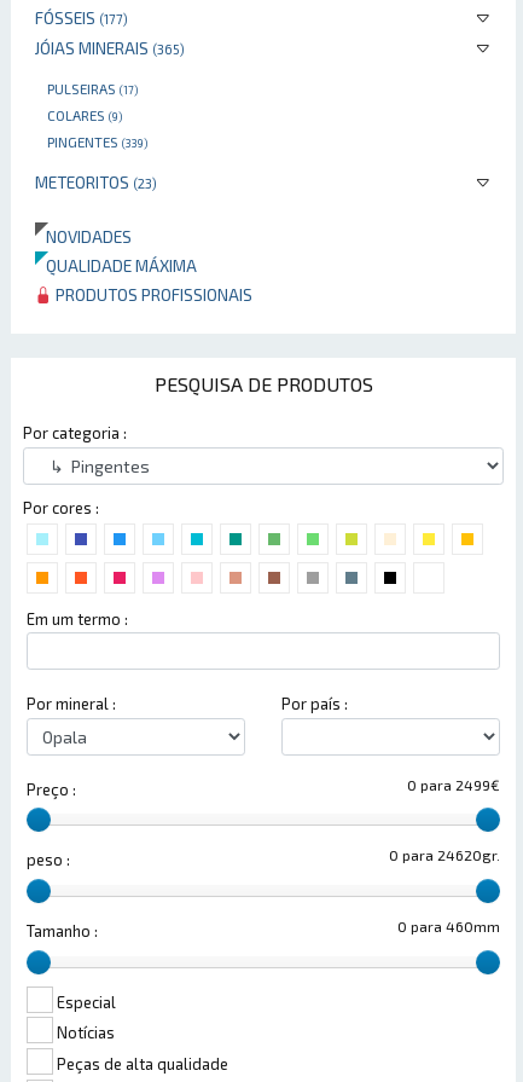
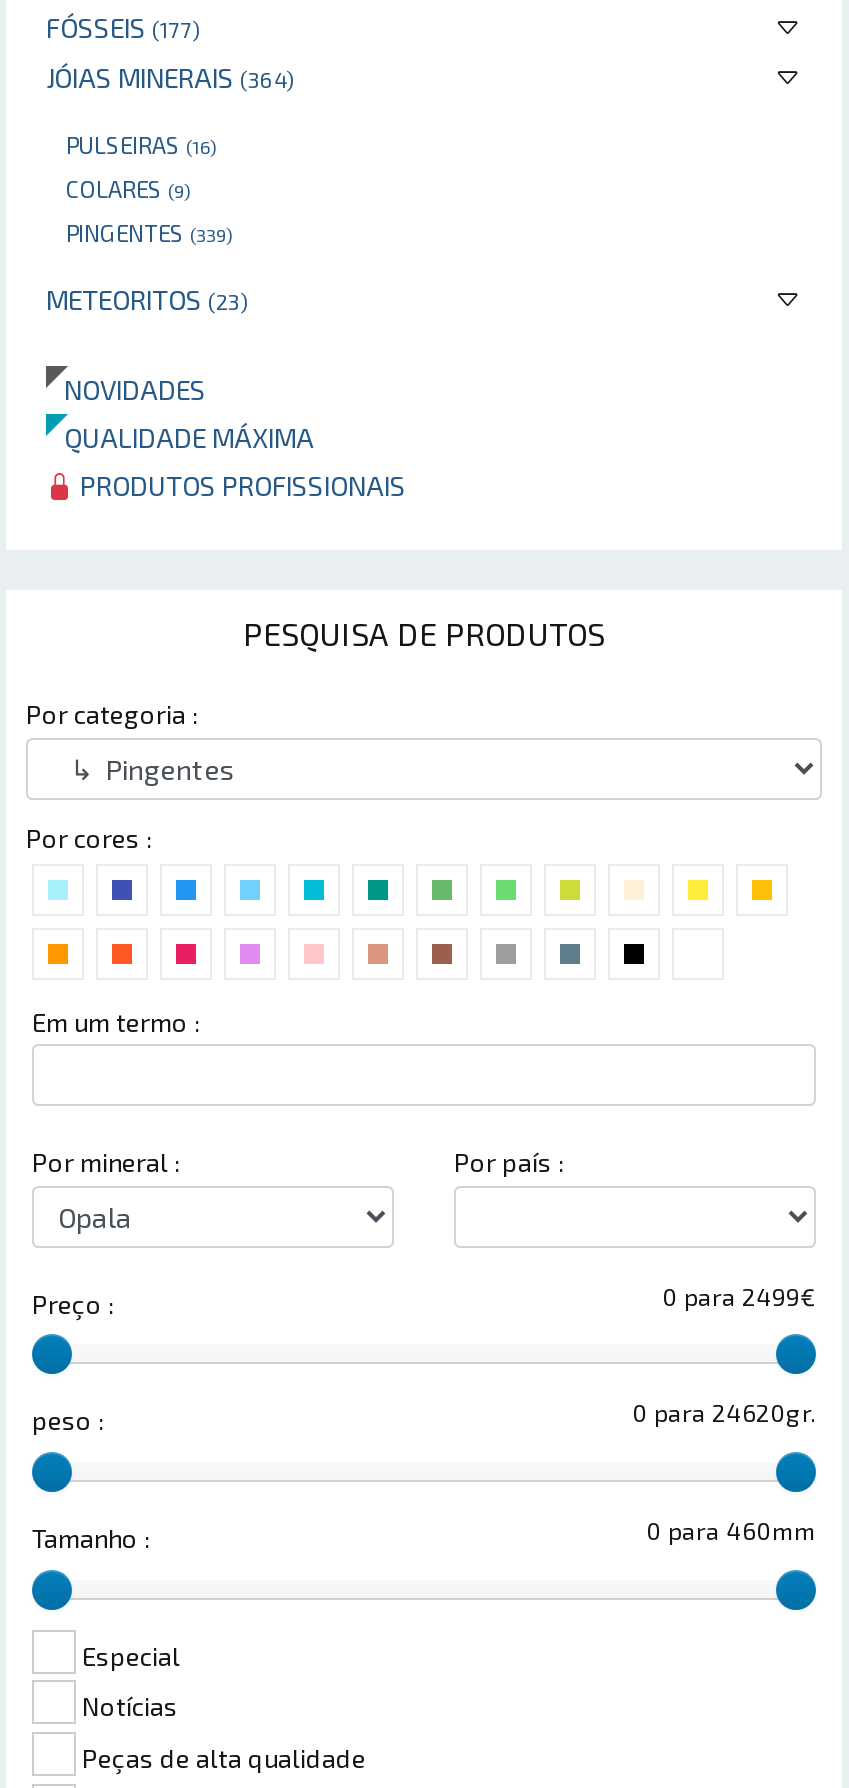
[35,37,185,58] JÓIAS MINERAIS (365) -> [46,60,294,94] JÓIAS MINERAIS (364)
[47,80,138,97] PULSEIRAS (17) -> [66,130,216,158] PULSEIRAS (16)

